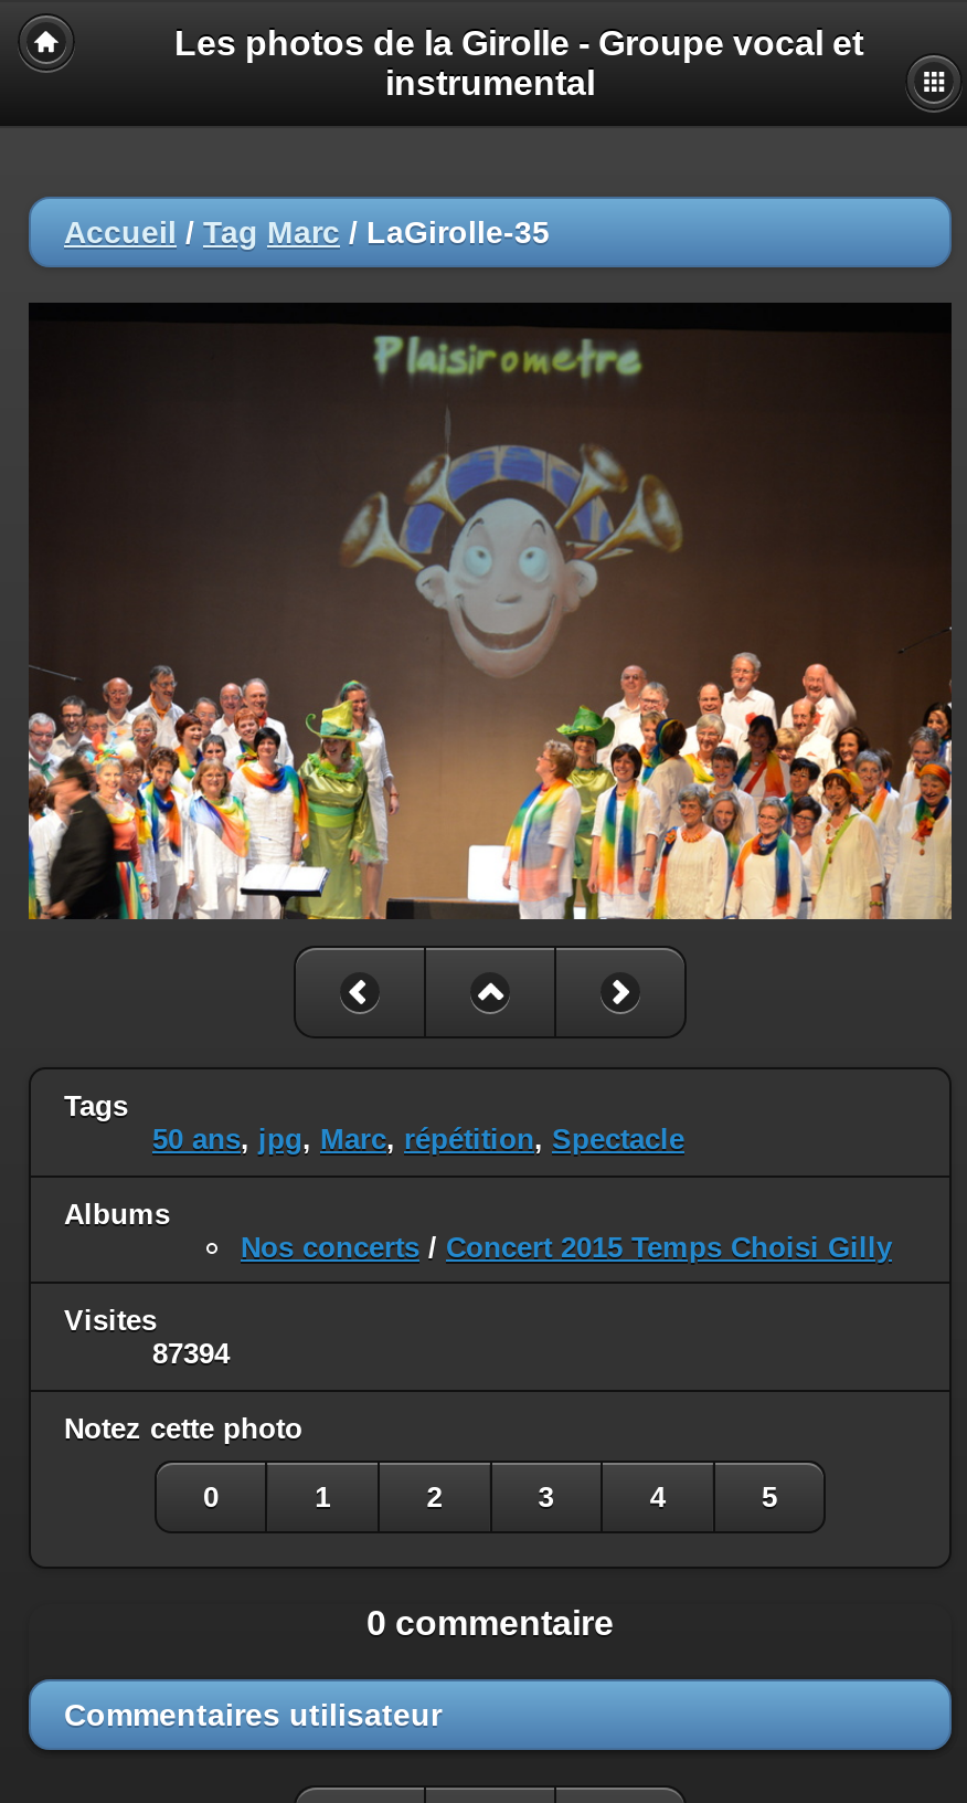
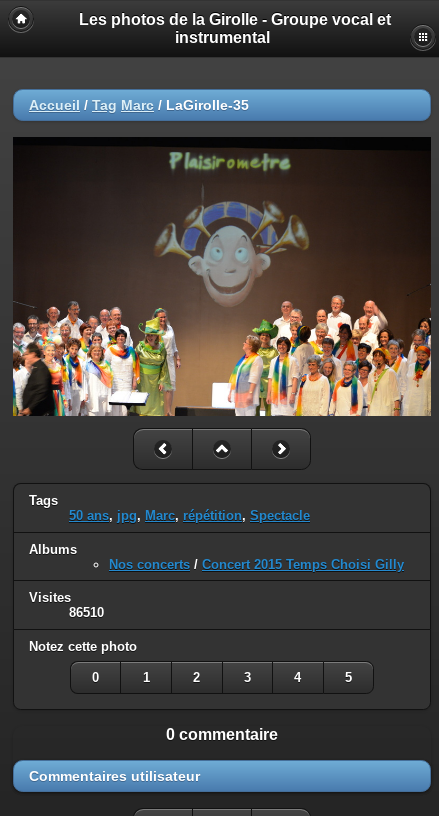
[152,1338,230,1371] 87394 -> [69,605,104,620] 86510

